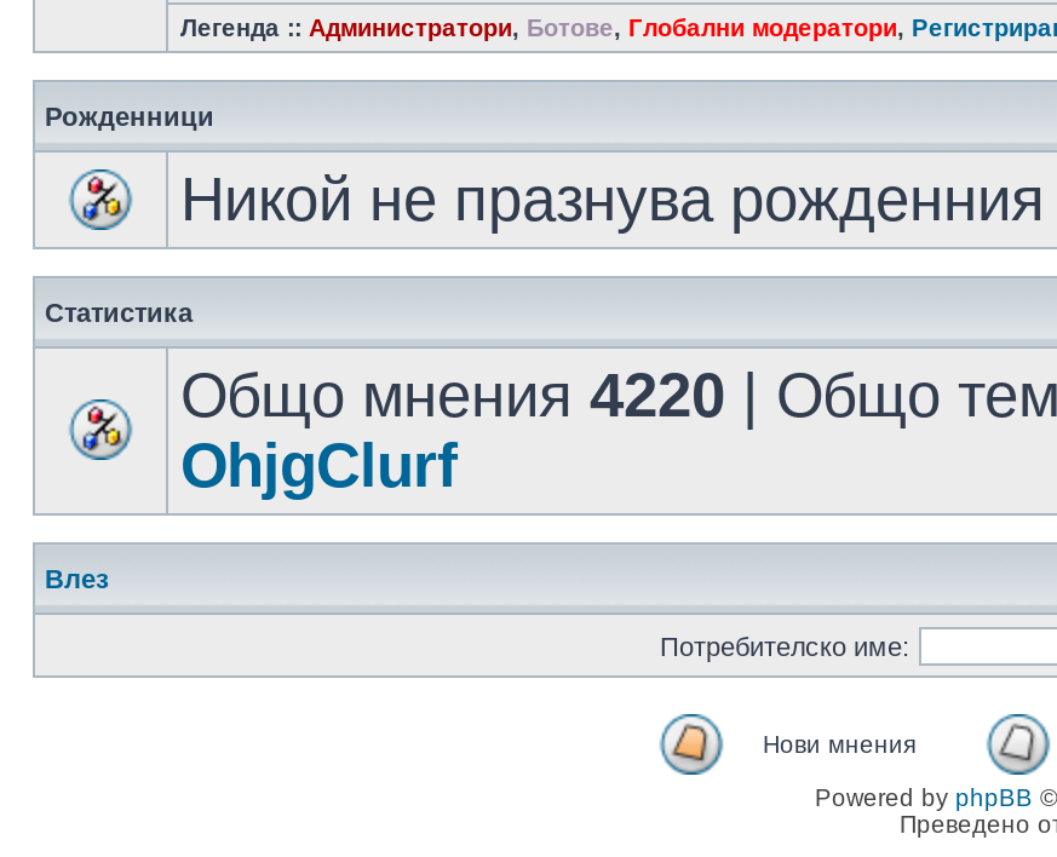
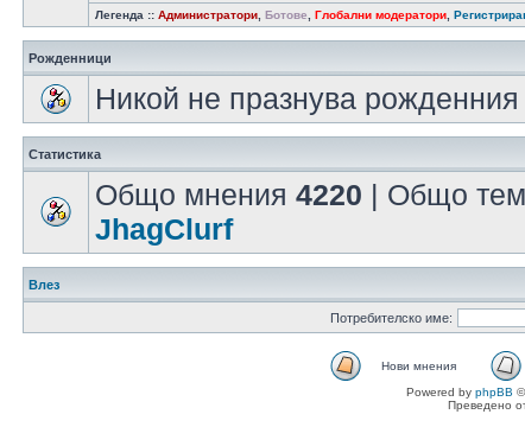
[180,431,456,499] OhjgClurf -> [95,212,233,246] JhagClurf

